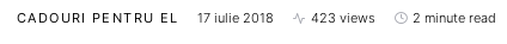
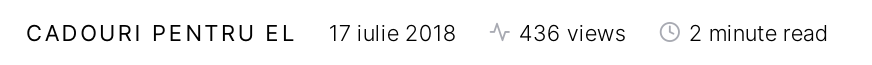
[311,10,376,27] 423 views -> [519,18,627,46] 436 views

